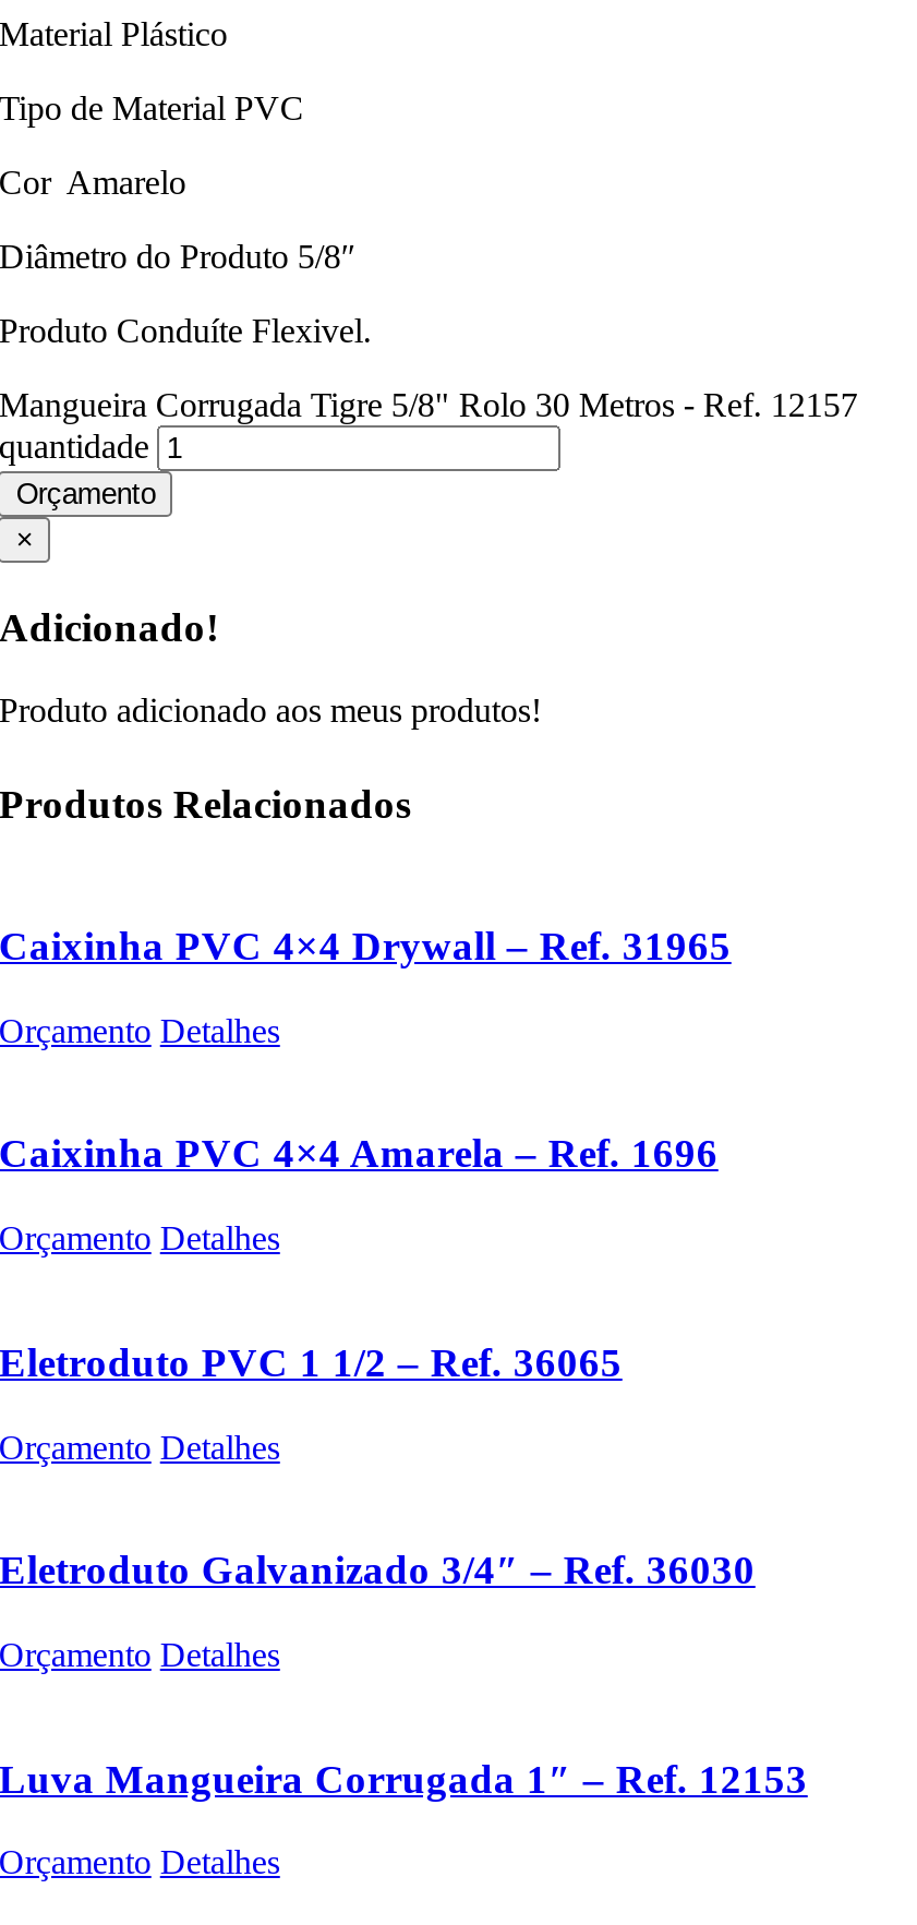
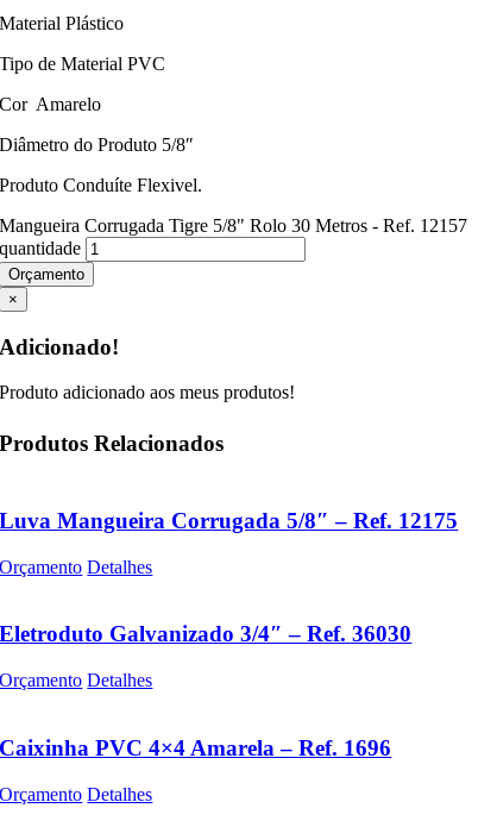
[0,923,731,1385] Caixinha PVC 4×4 Drywall – Ref. 31965 | Orçamento Detalhes | Orçamento Detalhes | Eletroduto PVC 1 1/2 – Ref. 36065 -> [0,508,458,533] Luva Mangueira Corrugada 5/8″ – Ref. 12175
moved [0,1131,718,1177] -> [0,735,392,760]: Caixinha PVC 4×4 Amarela – Ref. 1696
[0,1755,808,1801] Luva Mangueira Corrugada 1″ – Ref. 12153 -> none

